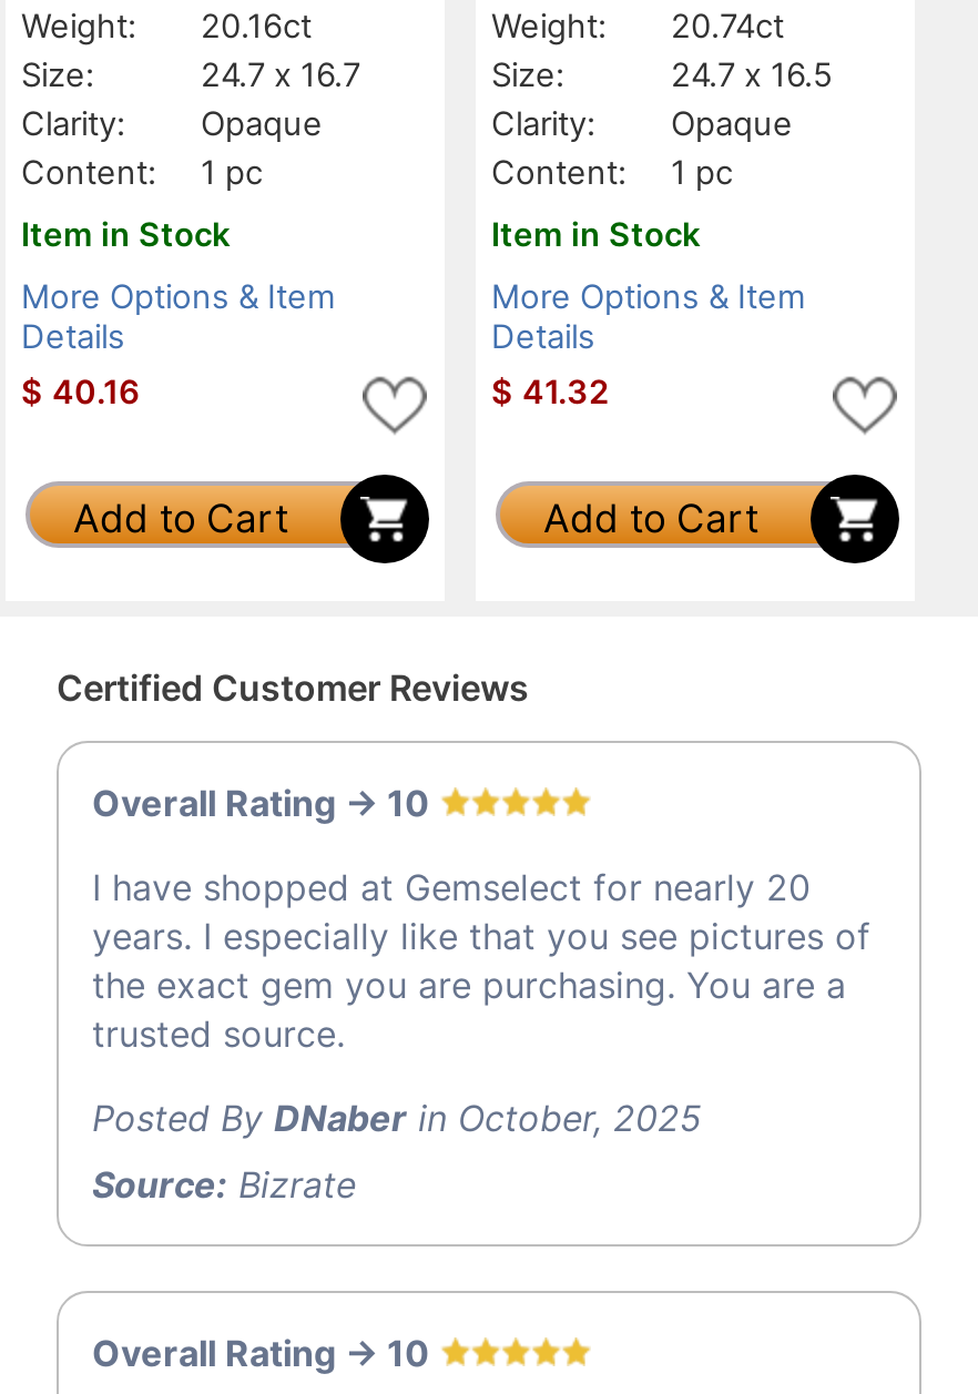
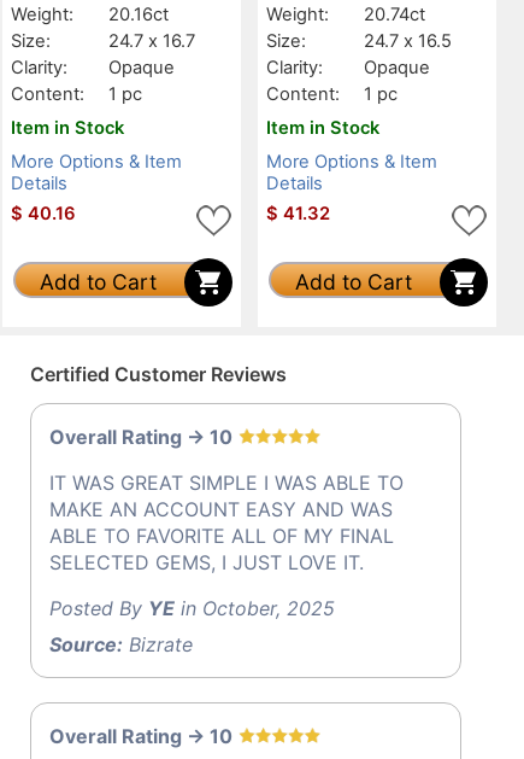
[92,864,870,1055] I have shopped at Gemselect for nearly 20 | years. I especially like that you see pictures of | the exact gem you are purchasing. You are a | trusted source. -> [49,470,404,574] IT WAS GREAT SIMPLE I WAS ABLE TO | MAKE AN ACCOUNT EASY AND WAS | ABLE TO FAVORITE ALL OF MY FINAL | SELECTED GEMS, I JUST LOVE IT.
[92,1095,702,1139] Posted By DNaber in October, 2025 -> [49,595,335,620] Posted By YE in October, 2025

